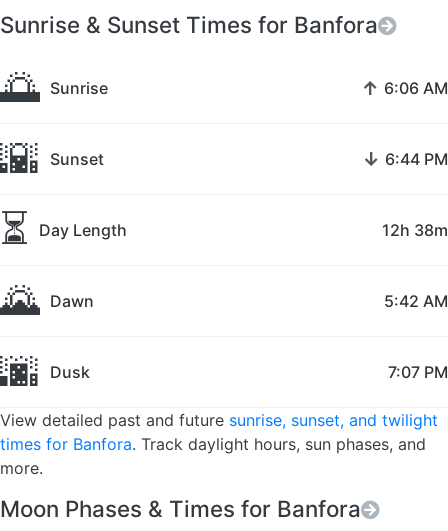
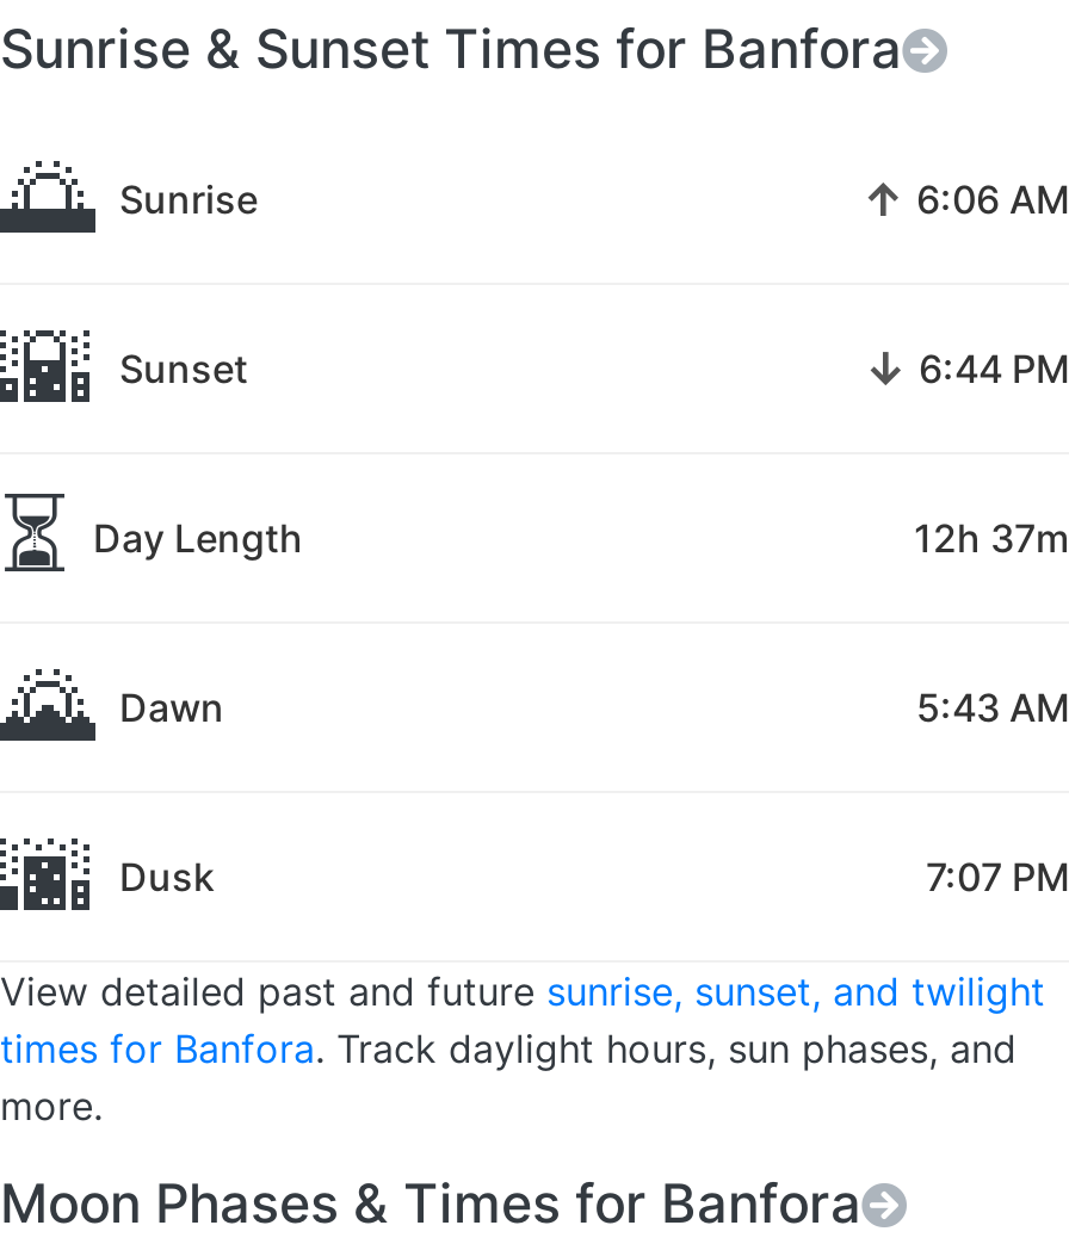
[382,220,448,240] 12h 38m -> [914,515,1069,562] 12h 37m
[384,291,448,311] 5:42 AM -> [916,684,1069,732] 5:43 AM

